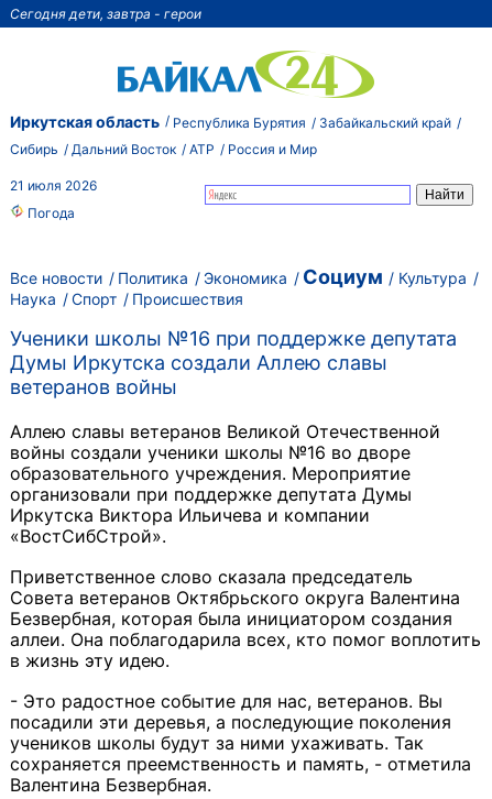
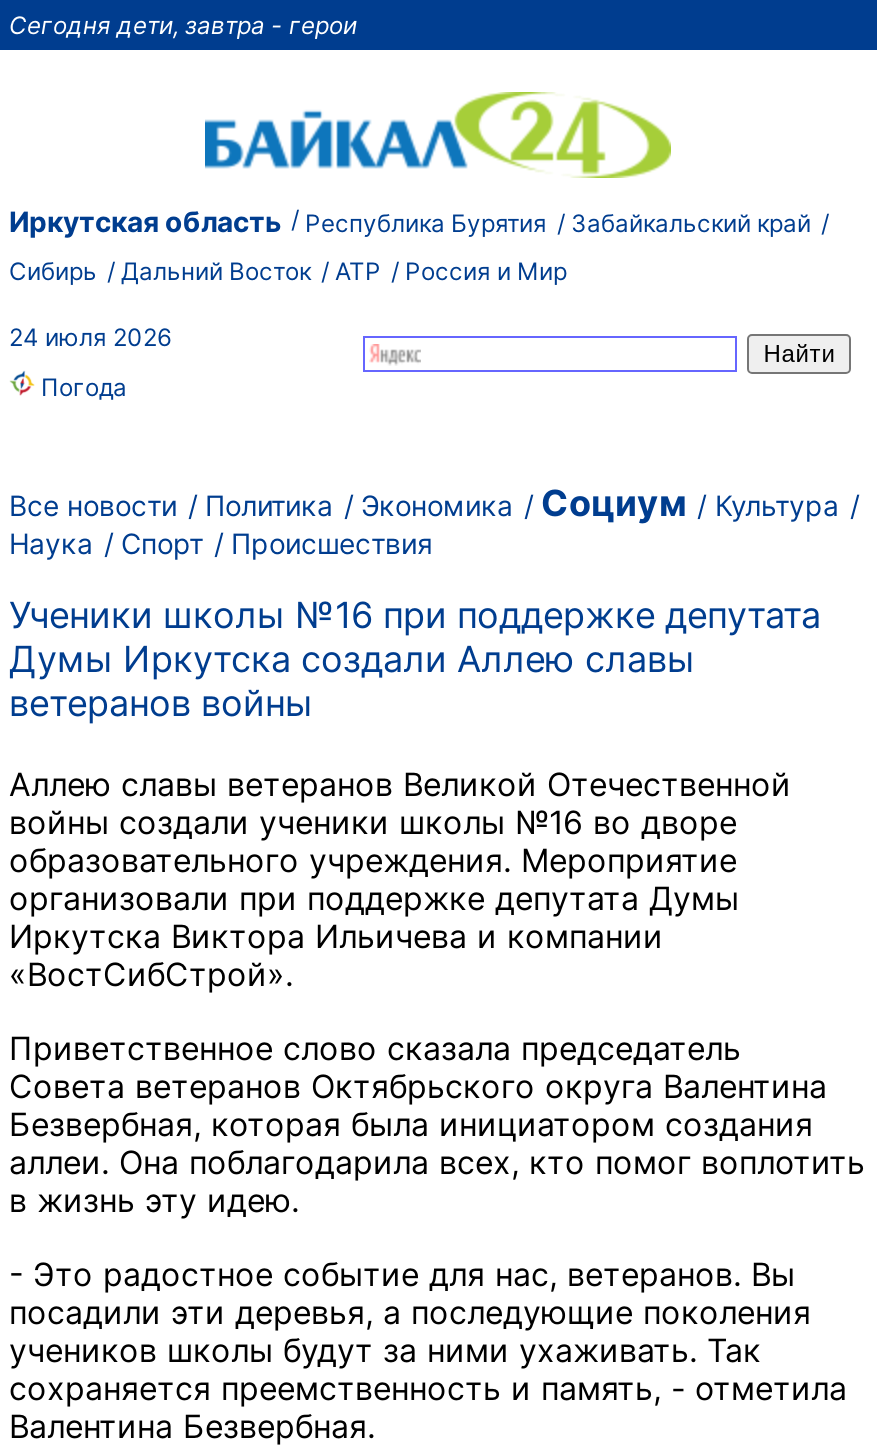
[10,177,97,194] 21 июля 2026 -> [9,322,171,352] 24 июля 2026

